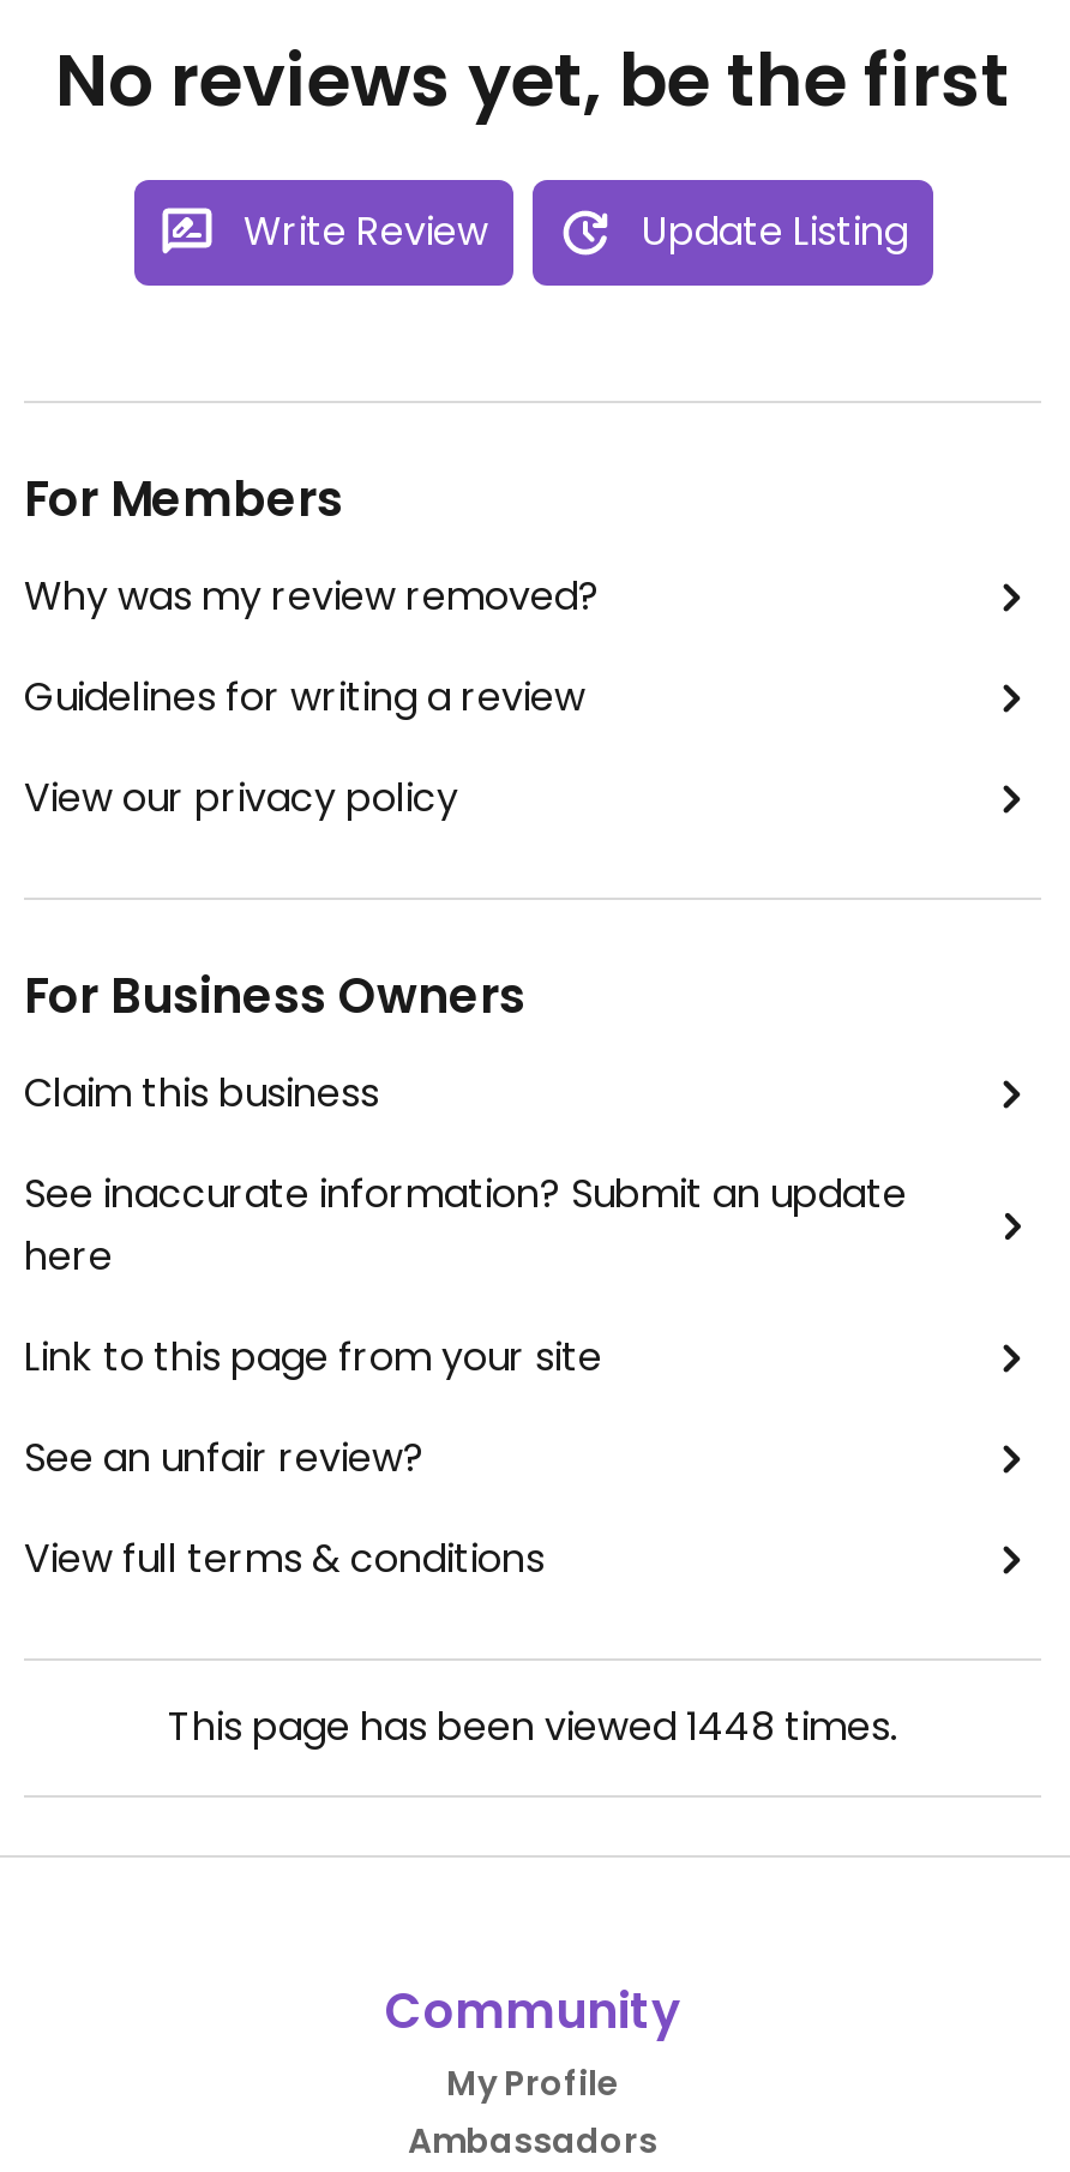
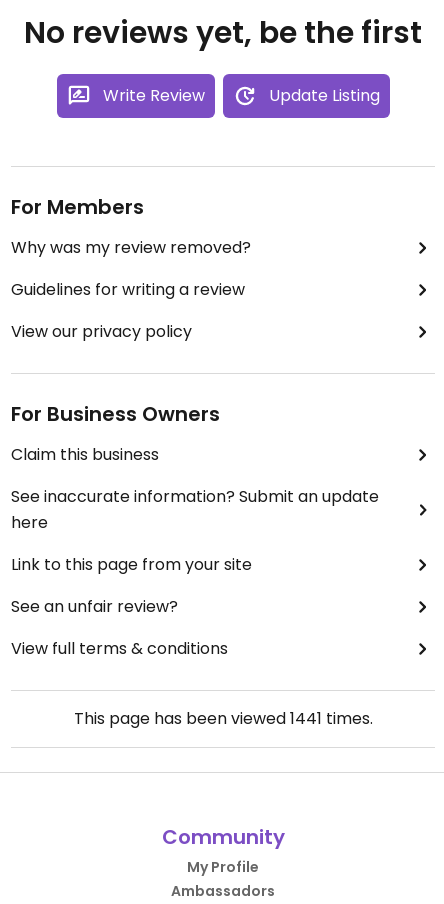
[168,1699,897,1754] This page has been viewed 1448 times. -> [73,707,372,730] This page has been viewed 1441 times.

